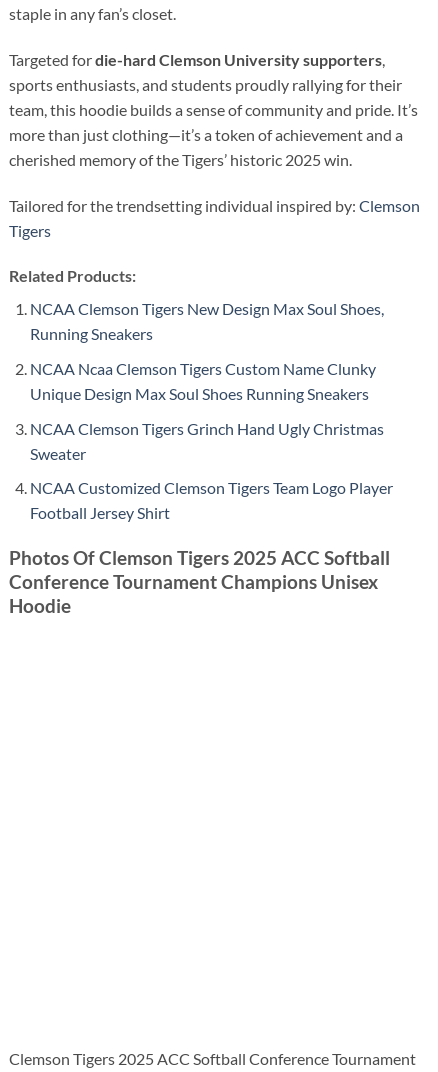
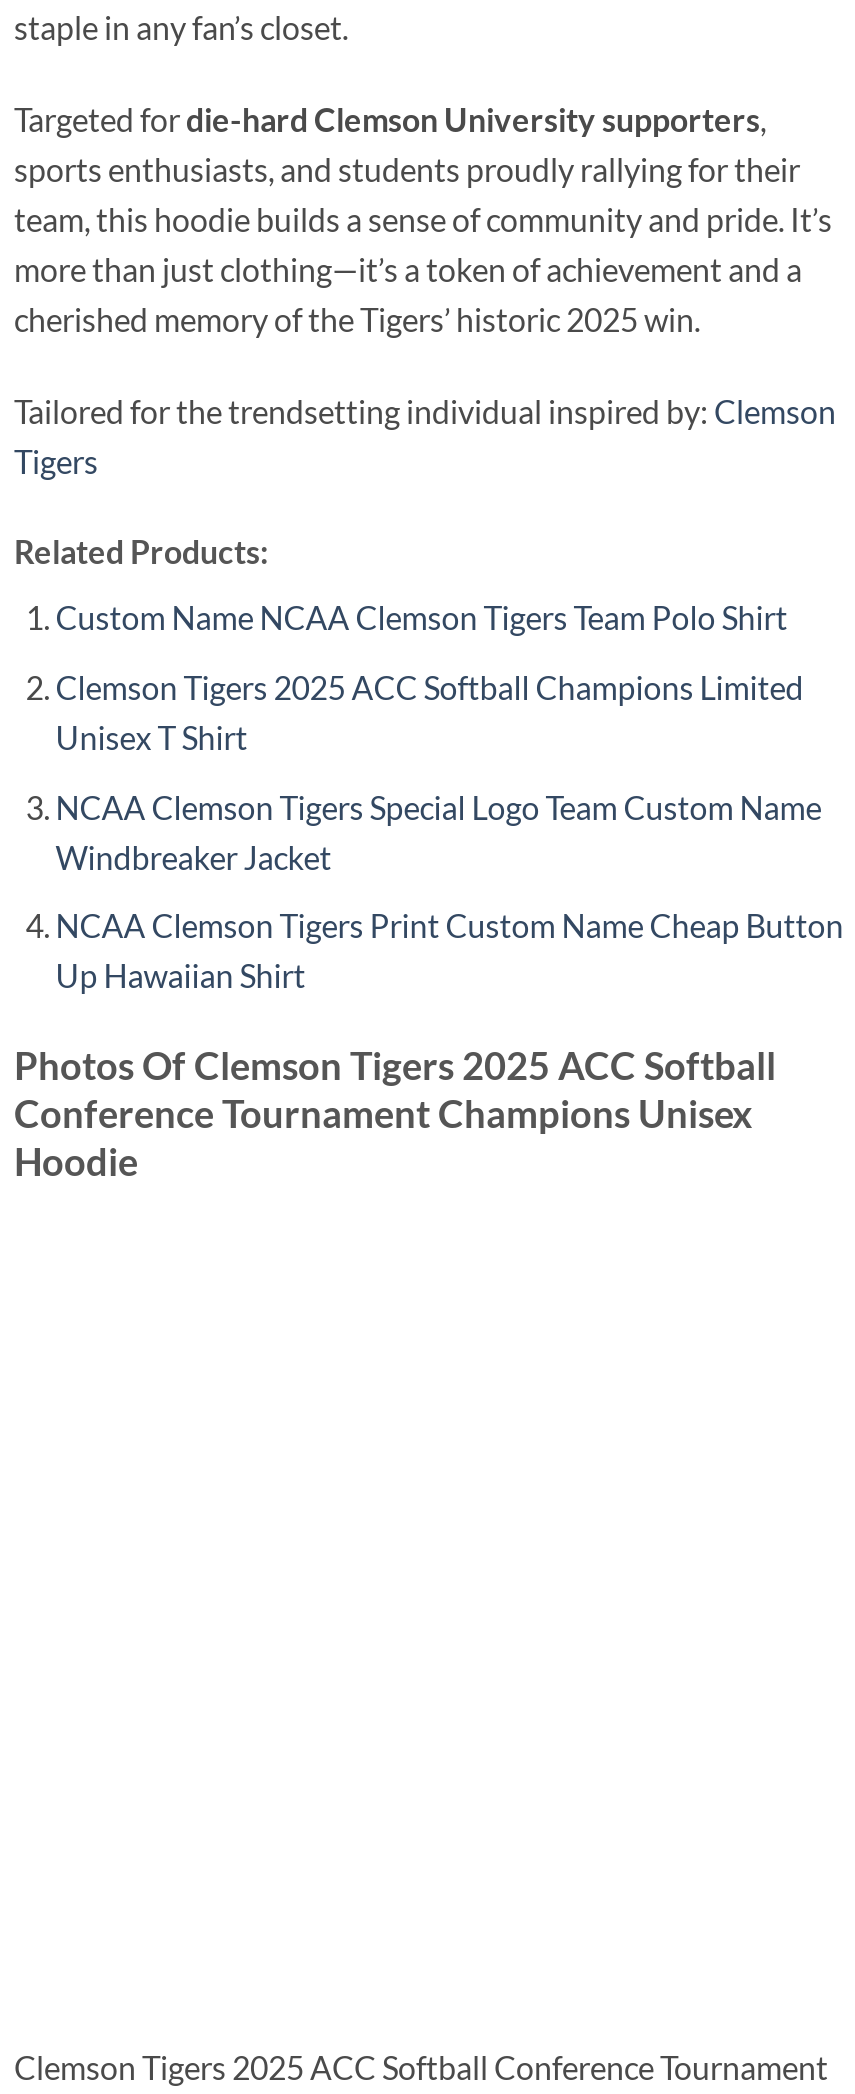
[30,299,384,343] NCAA Clemson Tigers New Design Max Soul Shoes, | Running Sneakers -> [56,599,788,637] Custom Name NCAA Clemson Tigers Team Polo Shirt
[30,359,376,403] NCAA Ncaa Clemson Tigers Custom Name Clunky | Unique Design Max Soul Shoes Running Sneakers -> [56,668,804,756] Clemson Tigers 2025 ACC Softball Champions Limited | Unisex T Shirt
[30,419,384,463] NCAA Clemson Tigers Grinch Hand Ugly Christmas | Sweater -> [56,787,822,875] NCAA Clemson Tigers Special Logo Team Custom Name | Windbreaker Jacket
[30,478,393,522] NCAA Customized Clemson Tigers Team Logo Player | Football Jersey Shirt -> [56,907,844,995] NCAA Clemson Tigers Print Custom Name Cheap Button | Up Hawaiian Shirt

